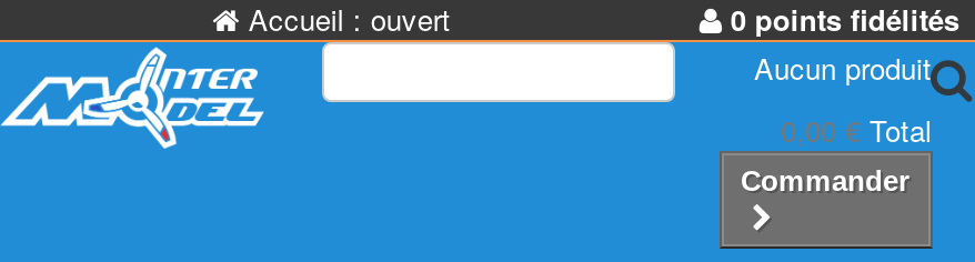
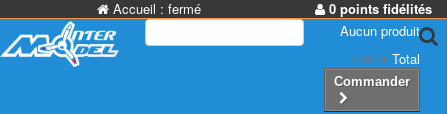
[248,0,450,40] Accueil : ouvert -> [113,0,201,18] Accueil : fermé

